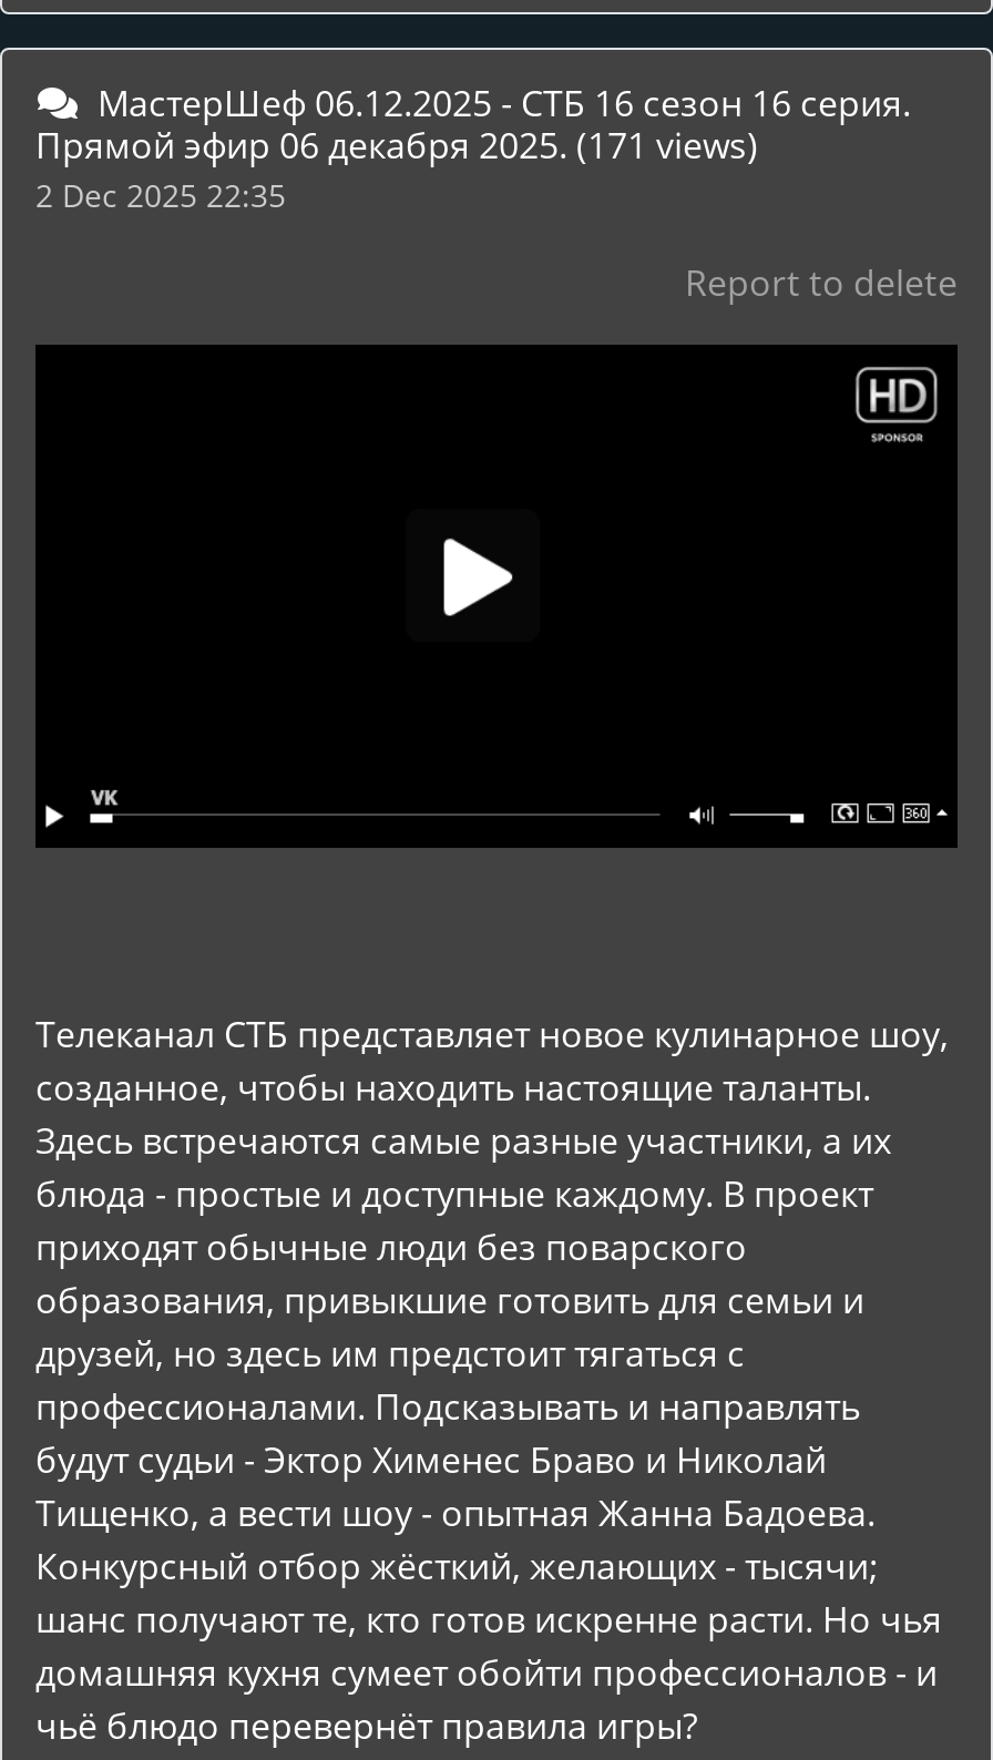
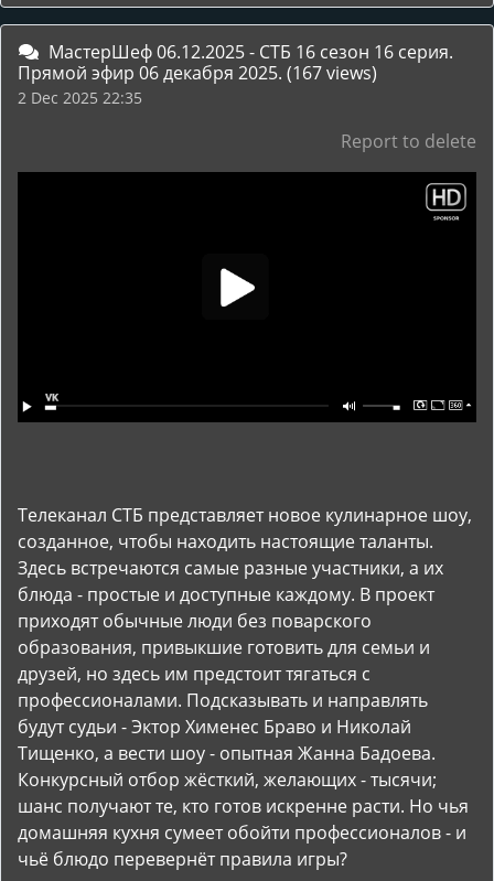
[35,121,758,170] Прямой эфир 06 декабря 2025. (171 views) -> [18,61,377,85] Прямой эфир 06 декабря 2025. (167 views)

